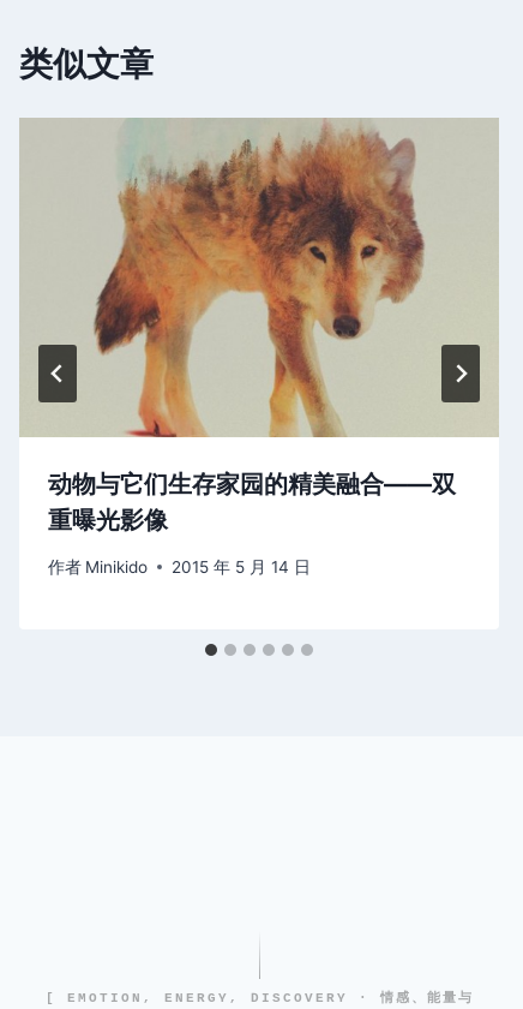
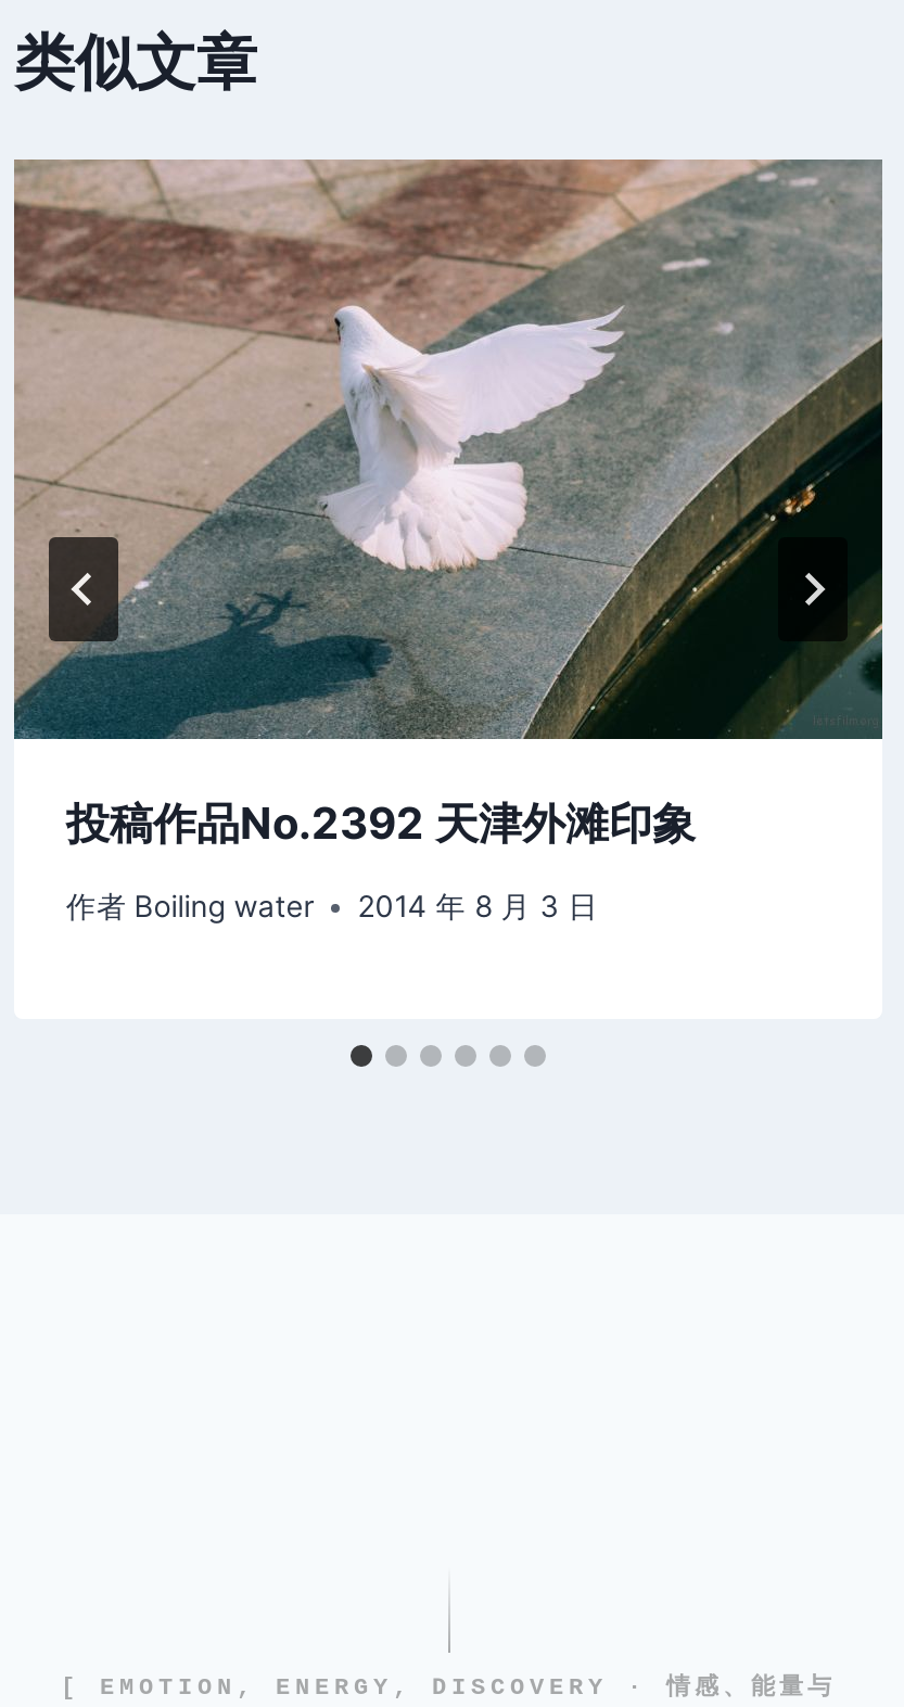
[20,118,499,535] [image] | 动物与它们生存家园的精美融合——双 | 重曝光影像 -> [12,158,884,849] [image] | 投稿作品No.2392 天津外滩印象
[48,557,311,576] 作者 Minikido | 2015 年 5 月 14 日 -> [66,890,598,924] 作者 Boiling water | 2014 年 8 月 3 日

